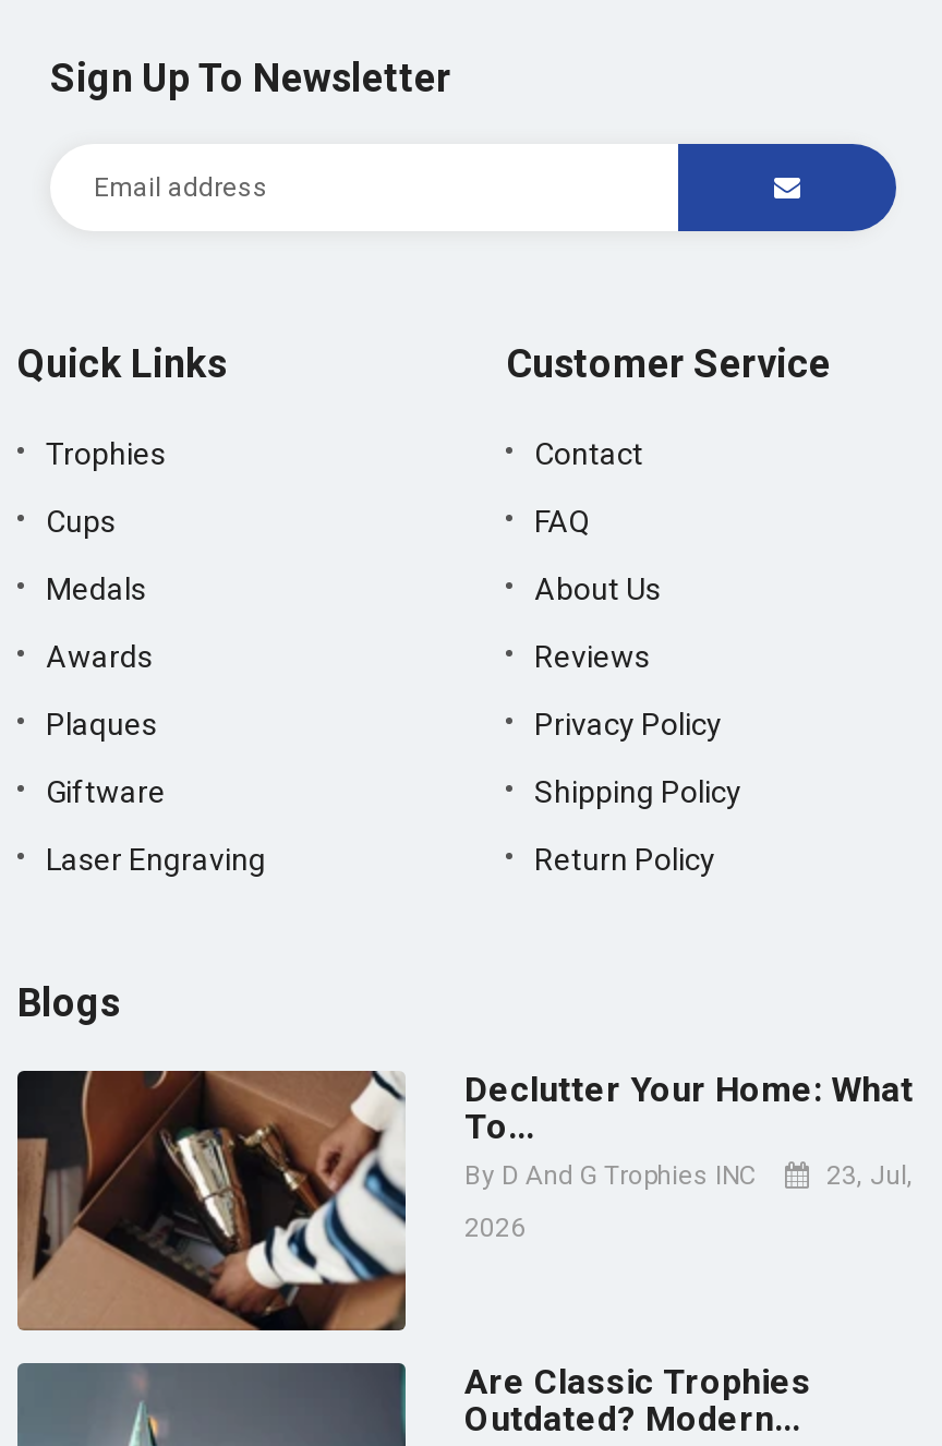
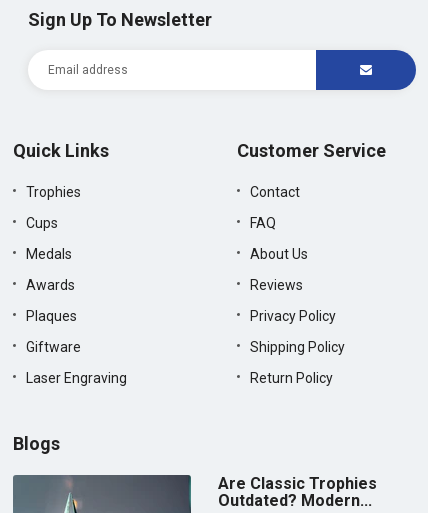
[15,1068,914,1333] [image] | Declutter Your Home: What | To... | By D And G Trophies INC | 23, Jul, | 2026 -> none

